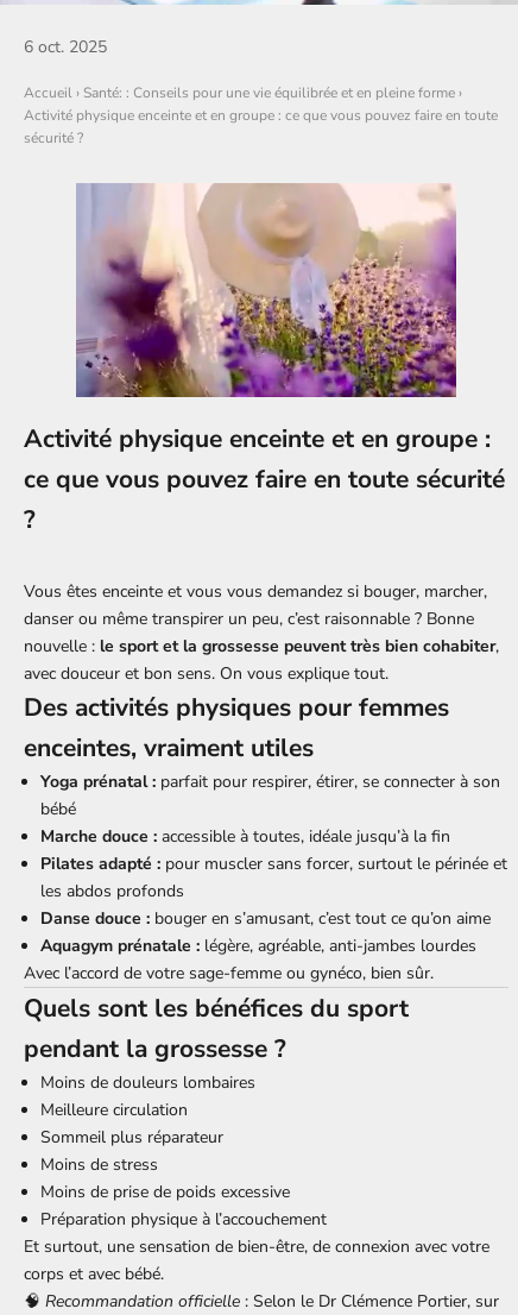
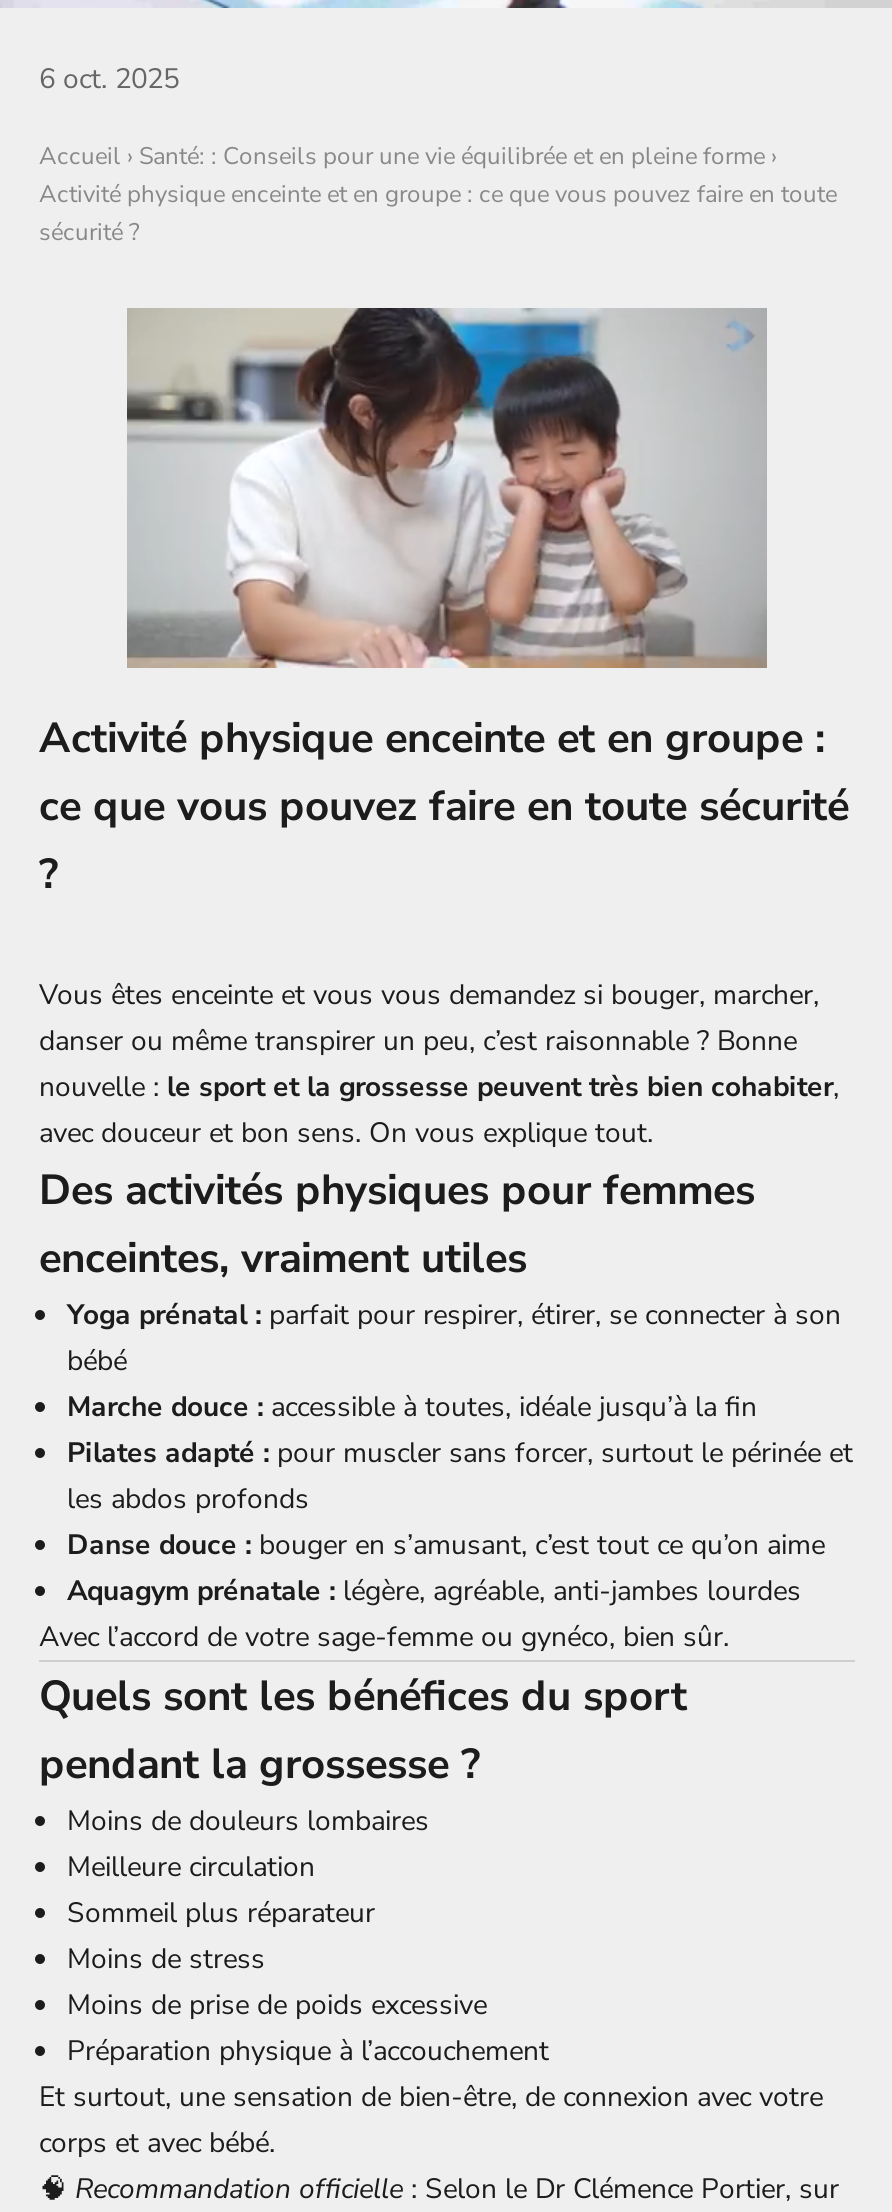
[75,183,457,398] [image] -> [125,306,767,670] [image]

